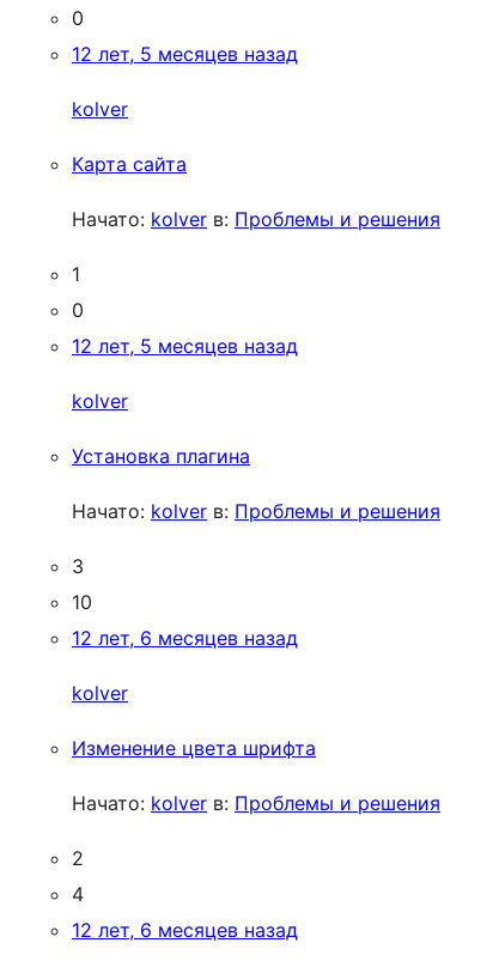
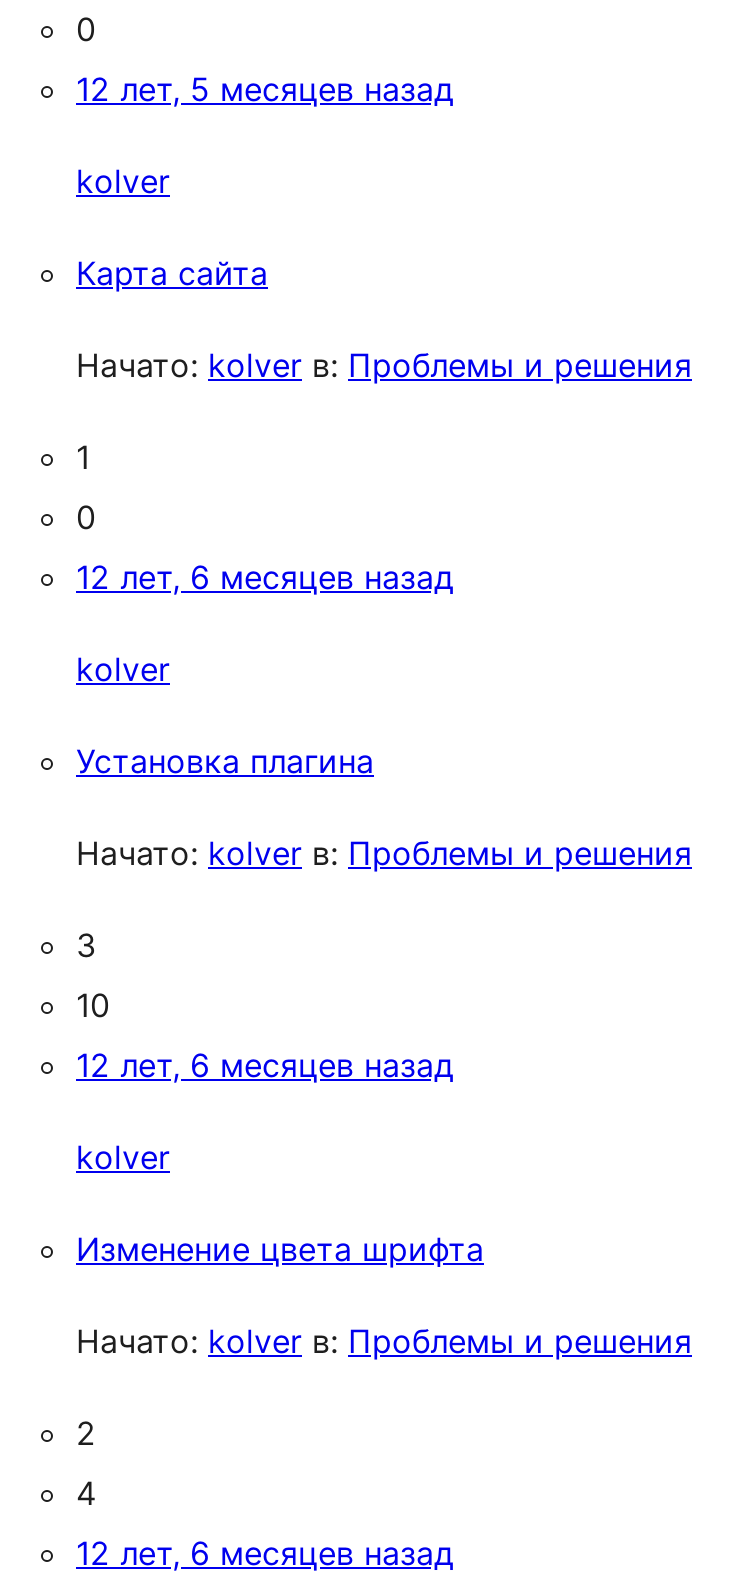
[72,334,298,358] 12 лет, 5 месяцев назад -> [76,557,454,597] 12 лет, 6 месяцев назад

